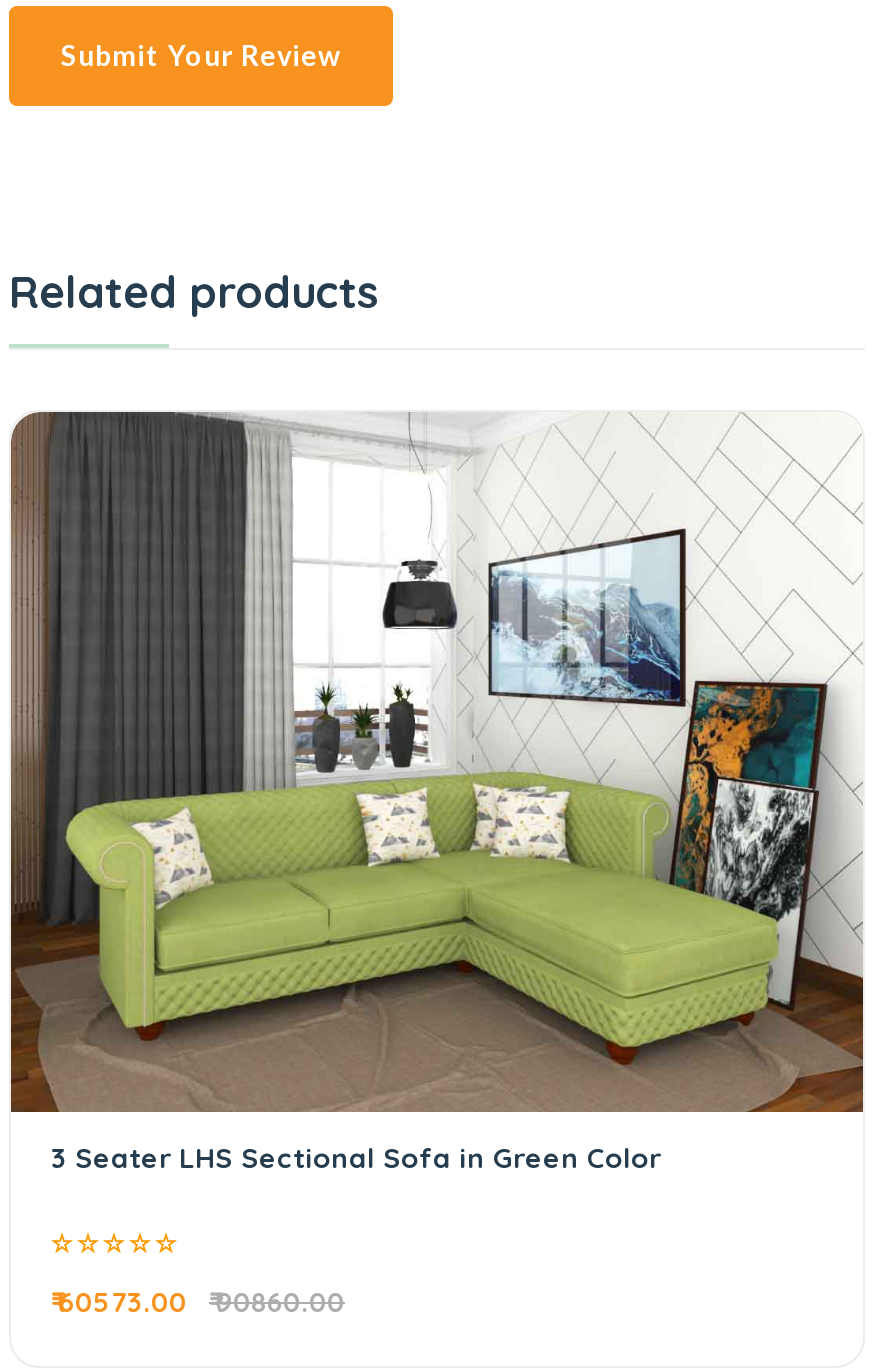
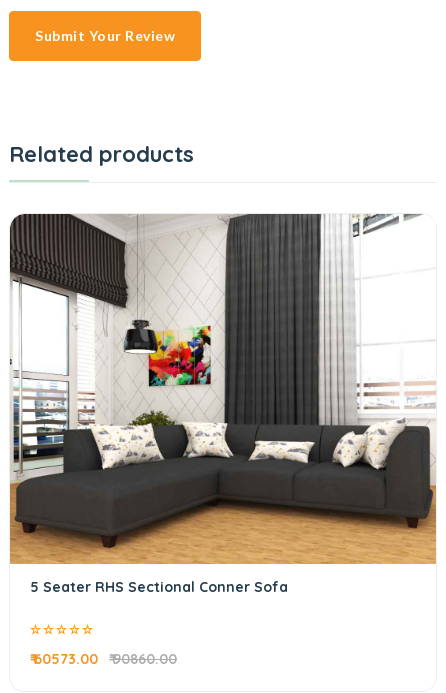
[9,412,865,1176] [image] | 3 Seater LHS Sectional Sofa in Green Color -> [9,213,437,596] [image] | 5 Seater RHS Sectional Conner Sofa

